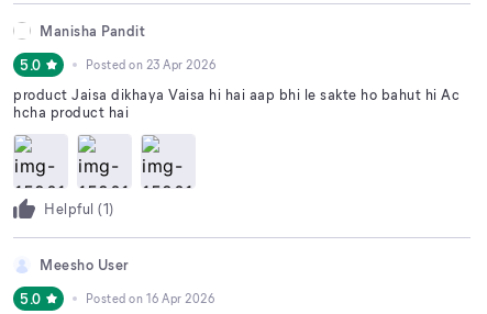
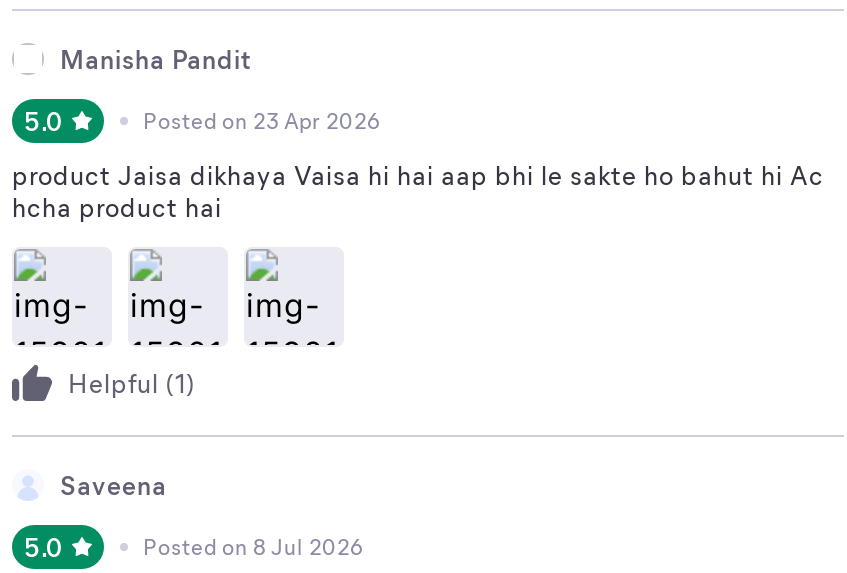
[40,255,128,273] Meesho User -> [60,467,167,501] Saveena
[85,290,214,306] Posted on 16 Apr 2026 -> [143,531,363,561] Posted on 8 Jul 2026

